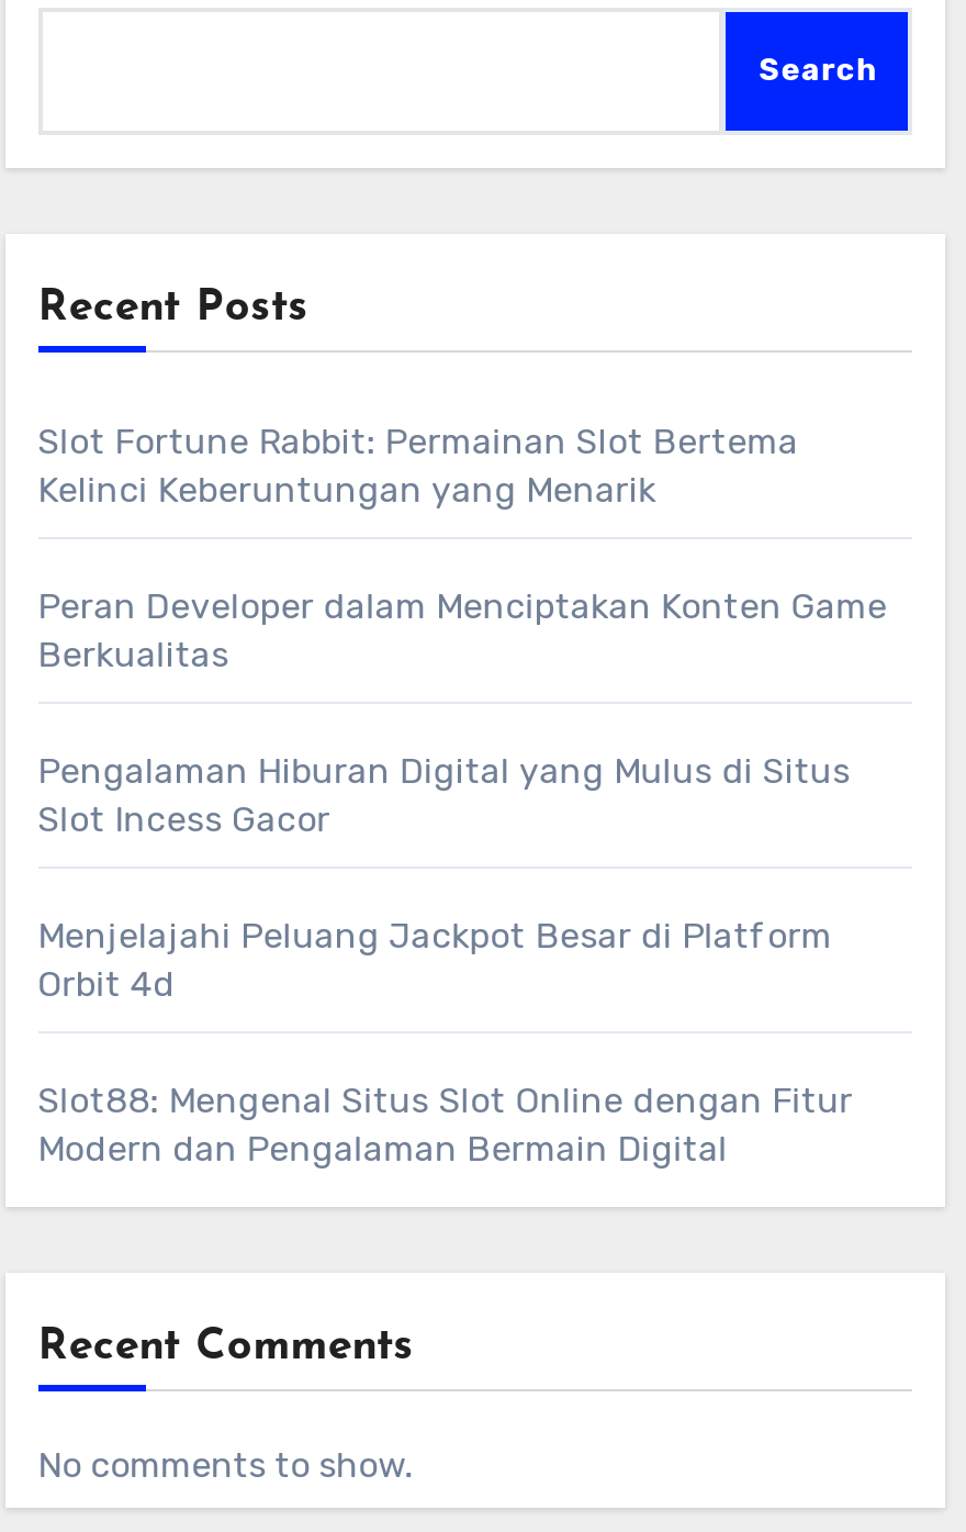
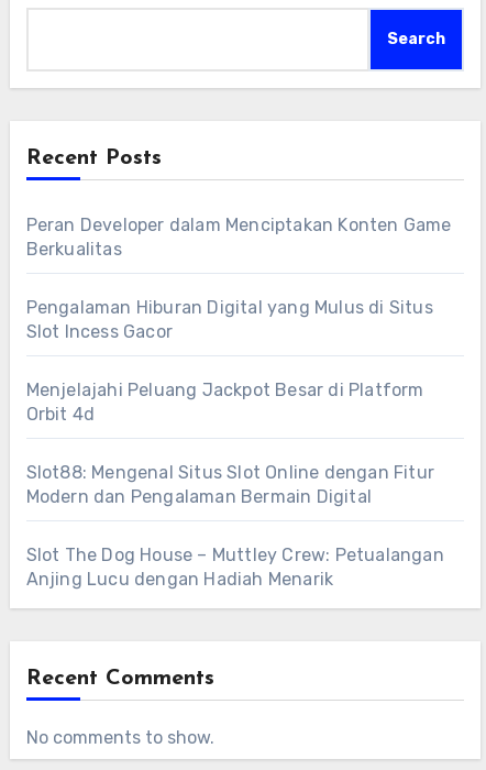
[38,422,798,512] Slot Fortune Rabbit: Permainan Slot Bertema | Kelinci Keberuntungan yang Menarik -> none
moved [38,586,887,1171] -> [26,215,451,508]: Peran Developer dalam Menciptakan Konten Game | Berkualitas | Pengalaman Hiburan Digital yang Mulus di Situs | Slot Incess Gacor | Menjelajahi Peluang Jackpot Besar di Platform | Orbit 4d | Slot88: Mengenal Situs Slot Online dengan Fitur | Modern dan Pengalaman Bermain Digital
none -> [26,545,444,590] Slot The Dog House – Muttley Crew: Petualangan | Anjing Lucu dengan Hadiah Menarik

